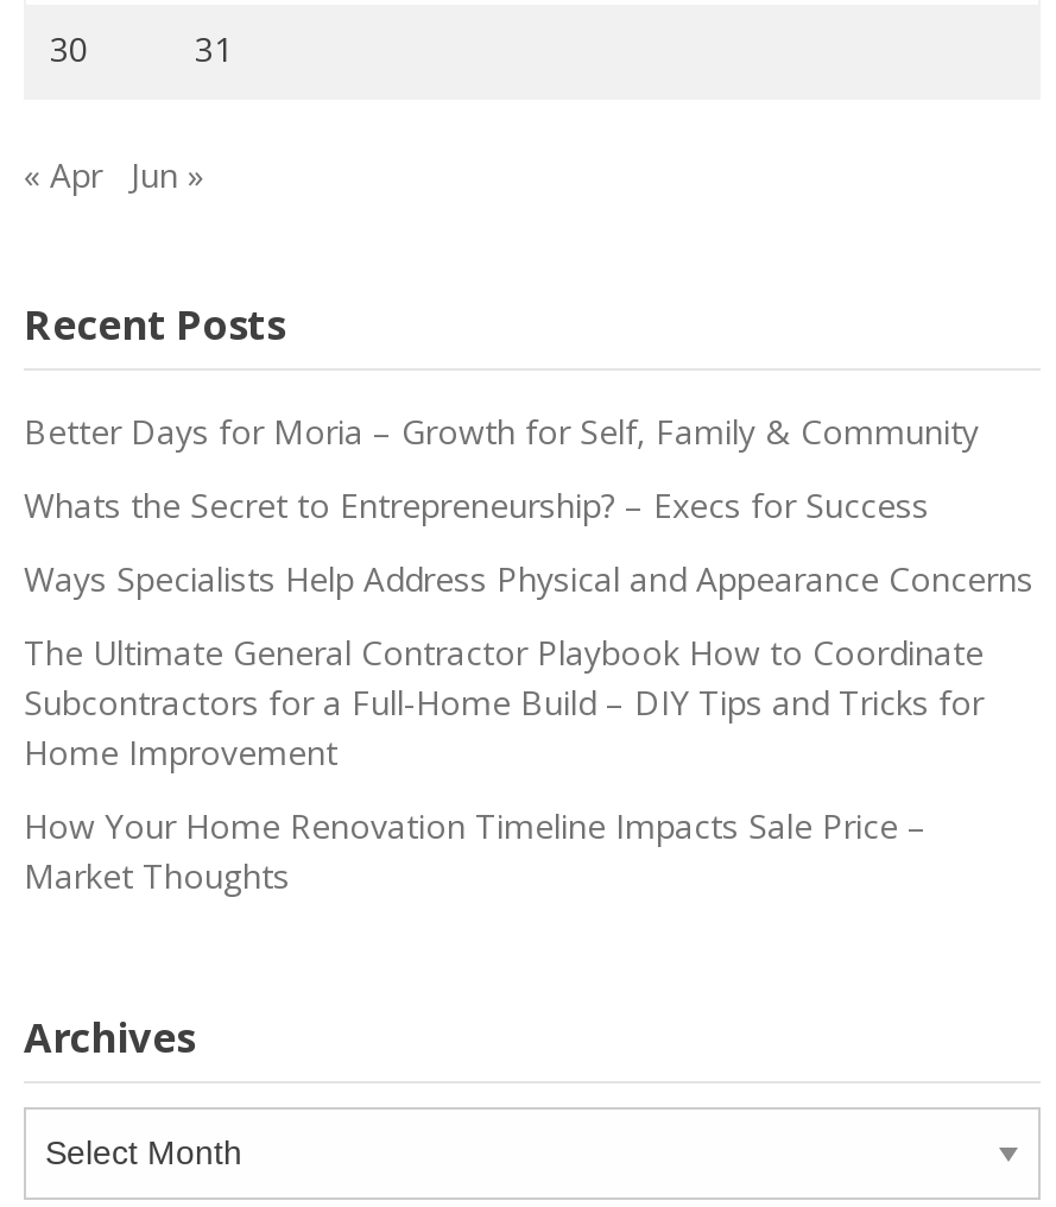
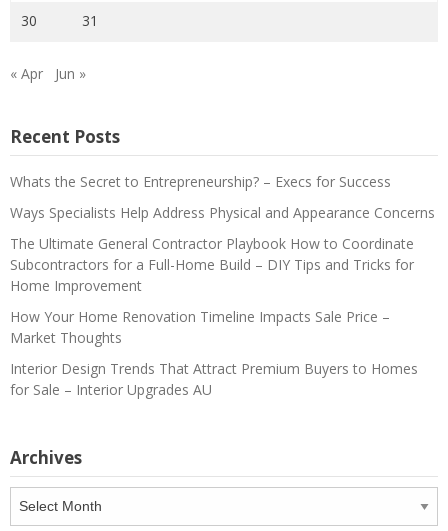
[24,407,979,453] Better Days for Moria – Growth for Self, Family & Community -> none
moved [24,481,1033,897] -> [10,171,435,346]: Whats the Secret to Entrepreneurship? – Execs for Success | Ways Specialists Help Address Physical and Appearance Concerns | The Ultimate General Contractor Playbook How to Coordinate | Subcontractors for a Full-Home Build – DIY Tips and Tricks for | Home Improvement | How Your Home Renovation Timeline Impacts Sale Price – | Market Thoughts
none -> [10,358,418,398] Interior Design Trends That Attract Premium Buyers to Homes | for Sale – Interior Upgrades AU

